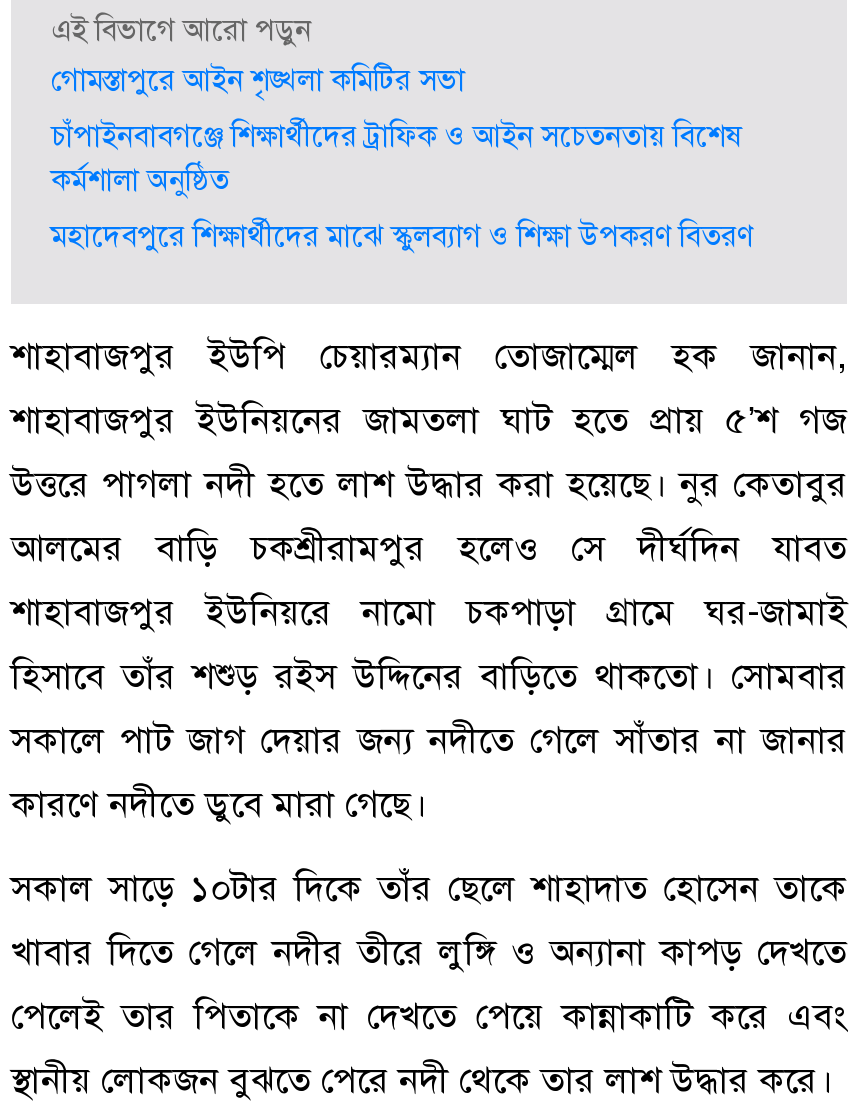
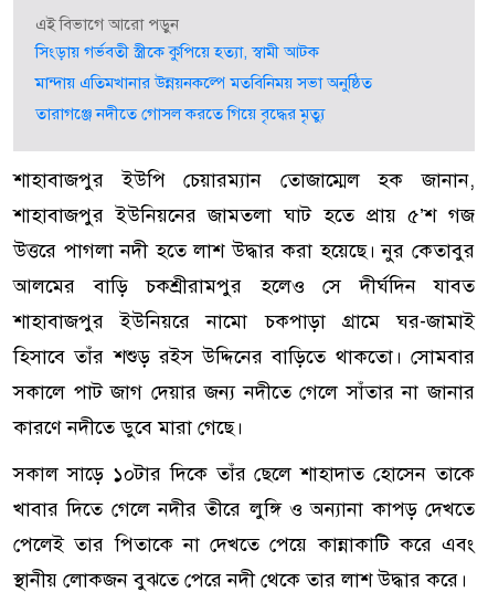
[51,62,465,98] গোমস্তাপুরে আইন শৃঙ্খলা কমিটির সভা -> [35,42,319,62] সিংড়ায় গর্ভবতী স্ত্রীকে কুপিয়ে হত্যা, স্বামী আটক
[51,118,741,198] চাঁপাইনবাবগঞ্জে শিক্ষার্থীদের ট্রাফিক ও আইন সচেতনতায় বিশেষ | কর্মশালা অনুষ্ঠিত -> [35,73,372,93] মান্দায় এতিমখানার উন্নয়নকল্পে মতবিনিময় সভা অনুষ্ঠিত
[51,218,753,254] মহাদেবপুরে শিক্ষার্থীদের মাঝে স্কুলব্যাগ ও শিক্ষা উপকরণ বিতরণ -> [35,104,325,124] তারাগঞ্জে নদীতে গোসল করতে গিয়ে বৃদ্ধের মৃত্যু

